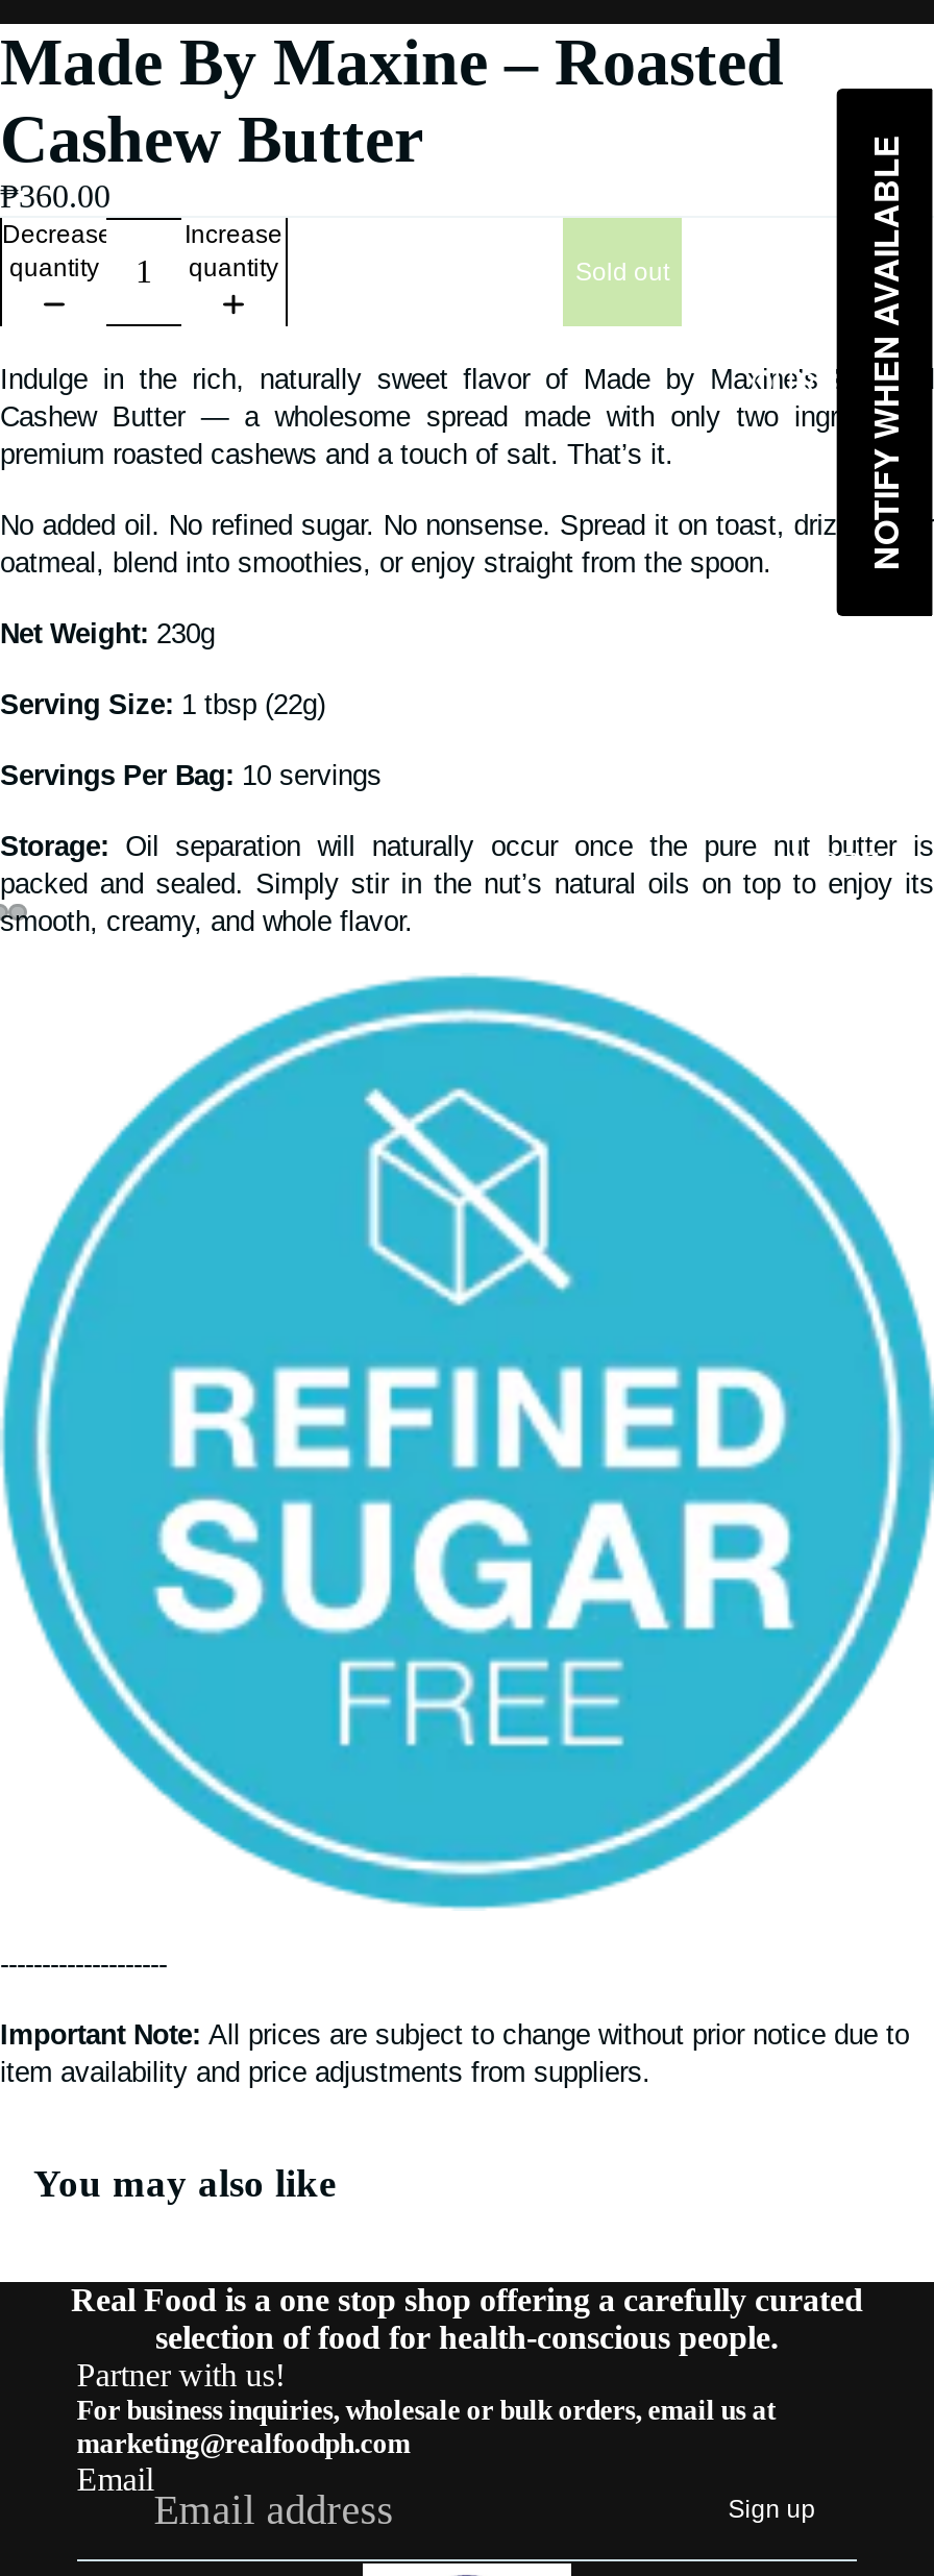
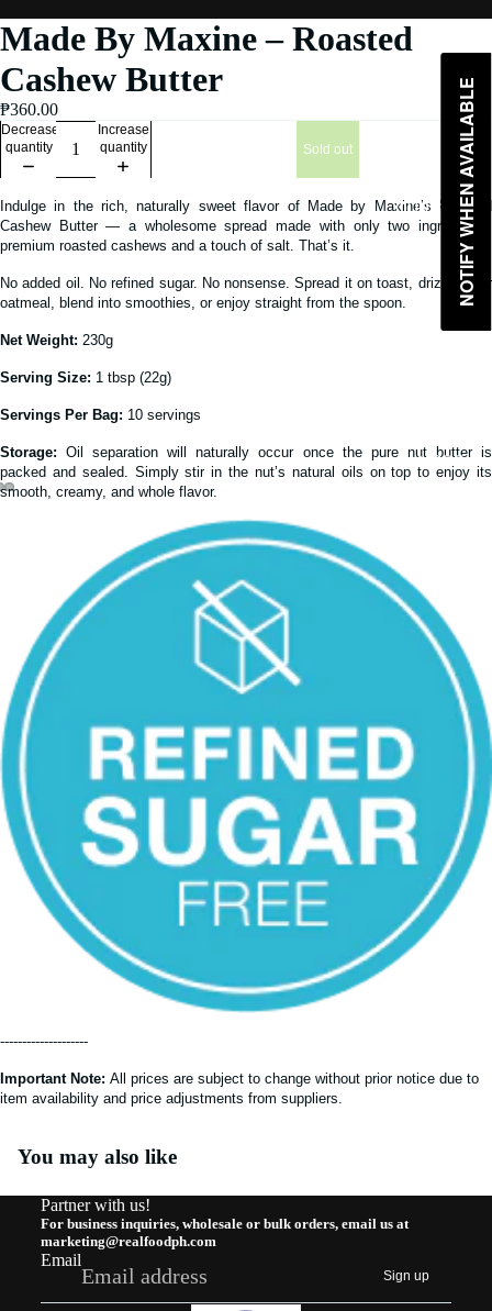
[71,2282,863,2355] Real Food is a one stop shop offering a carefully curated | selection of food for health-conscious people. -> none

